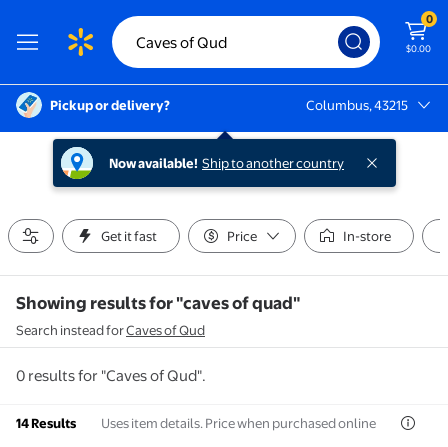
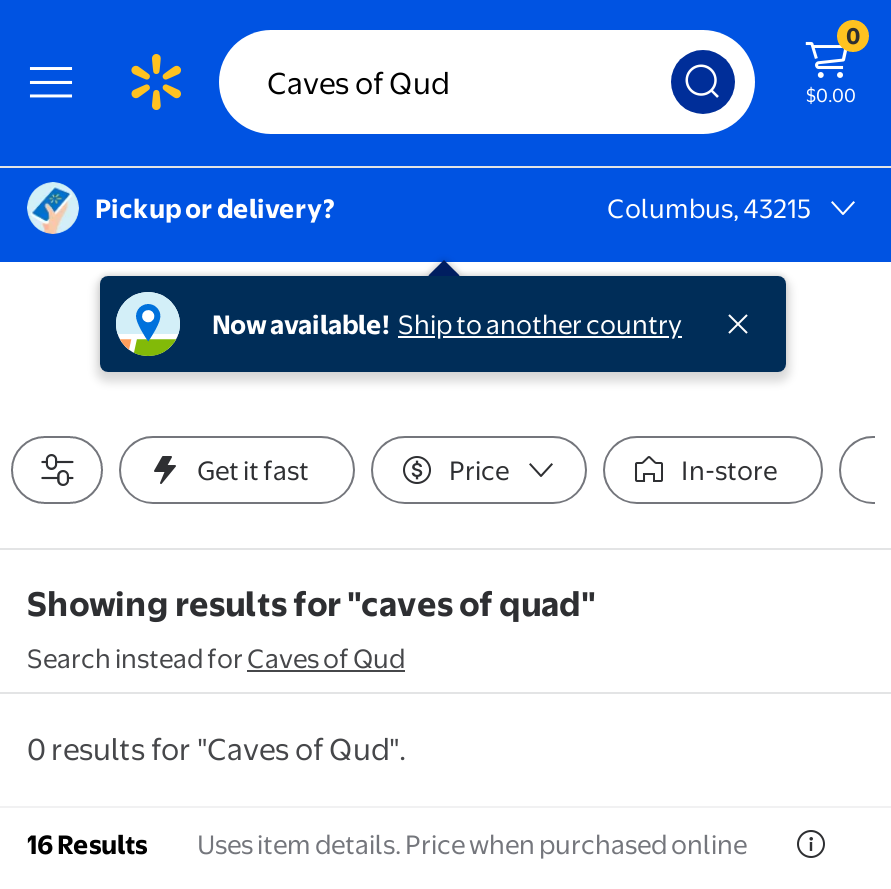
[16,414,376,431] 14 Results Uses item details. Price when purchased online -> [27,827,747,860] 16 Results Uses item details. Price when purchased online

